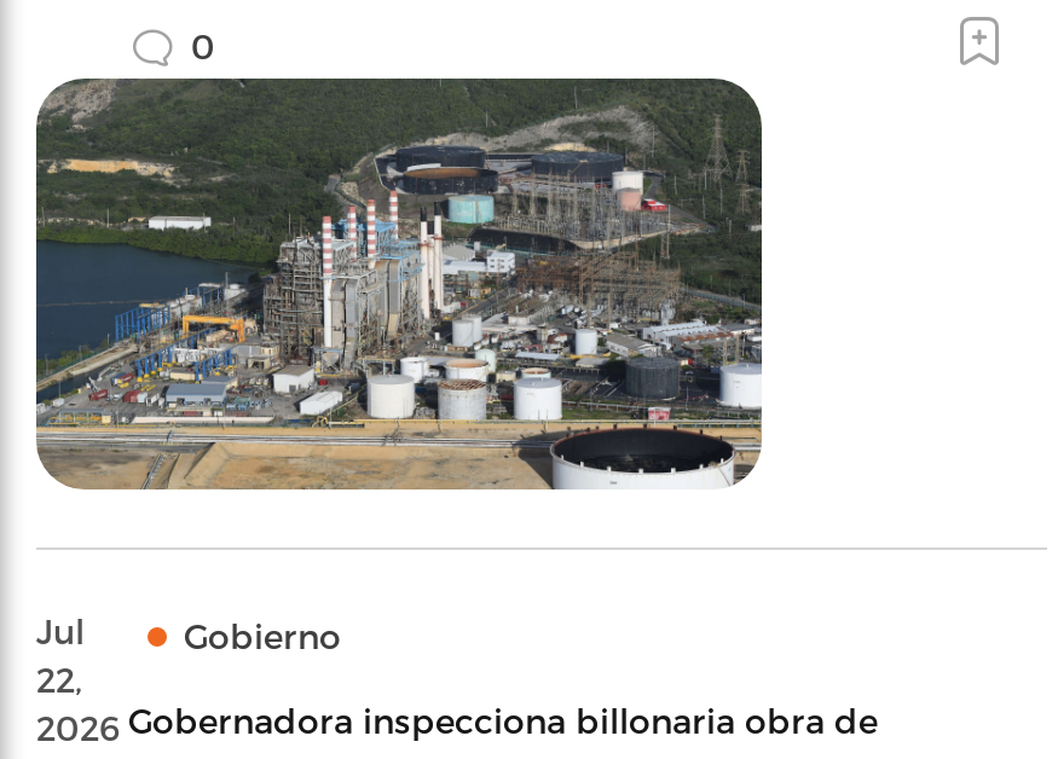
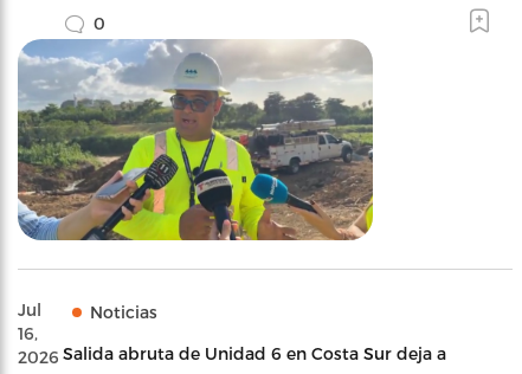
[34,76,764,492] [image] -> [17,38,374,241] [image]
[184,615,341,656] Gobierno -> [90,302,157,322] Noticias
[36,659,82,700] 22, -> [18,323,38,343] 16,
[128,700,878,741] Gobernadora inspecciona billonaria obra de -> [63,343,446,363] Salida abruta de Unidad 6 en Costa Sur deja a

